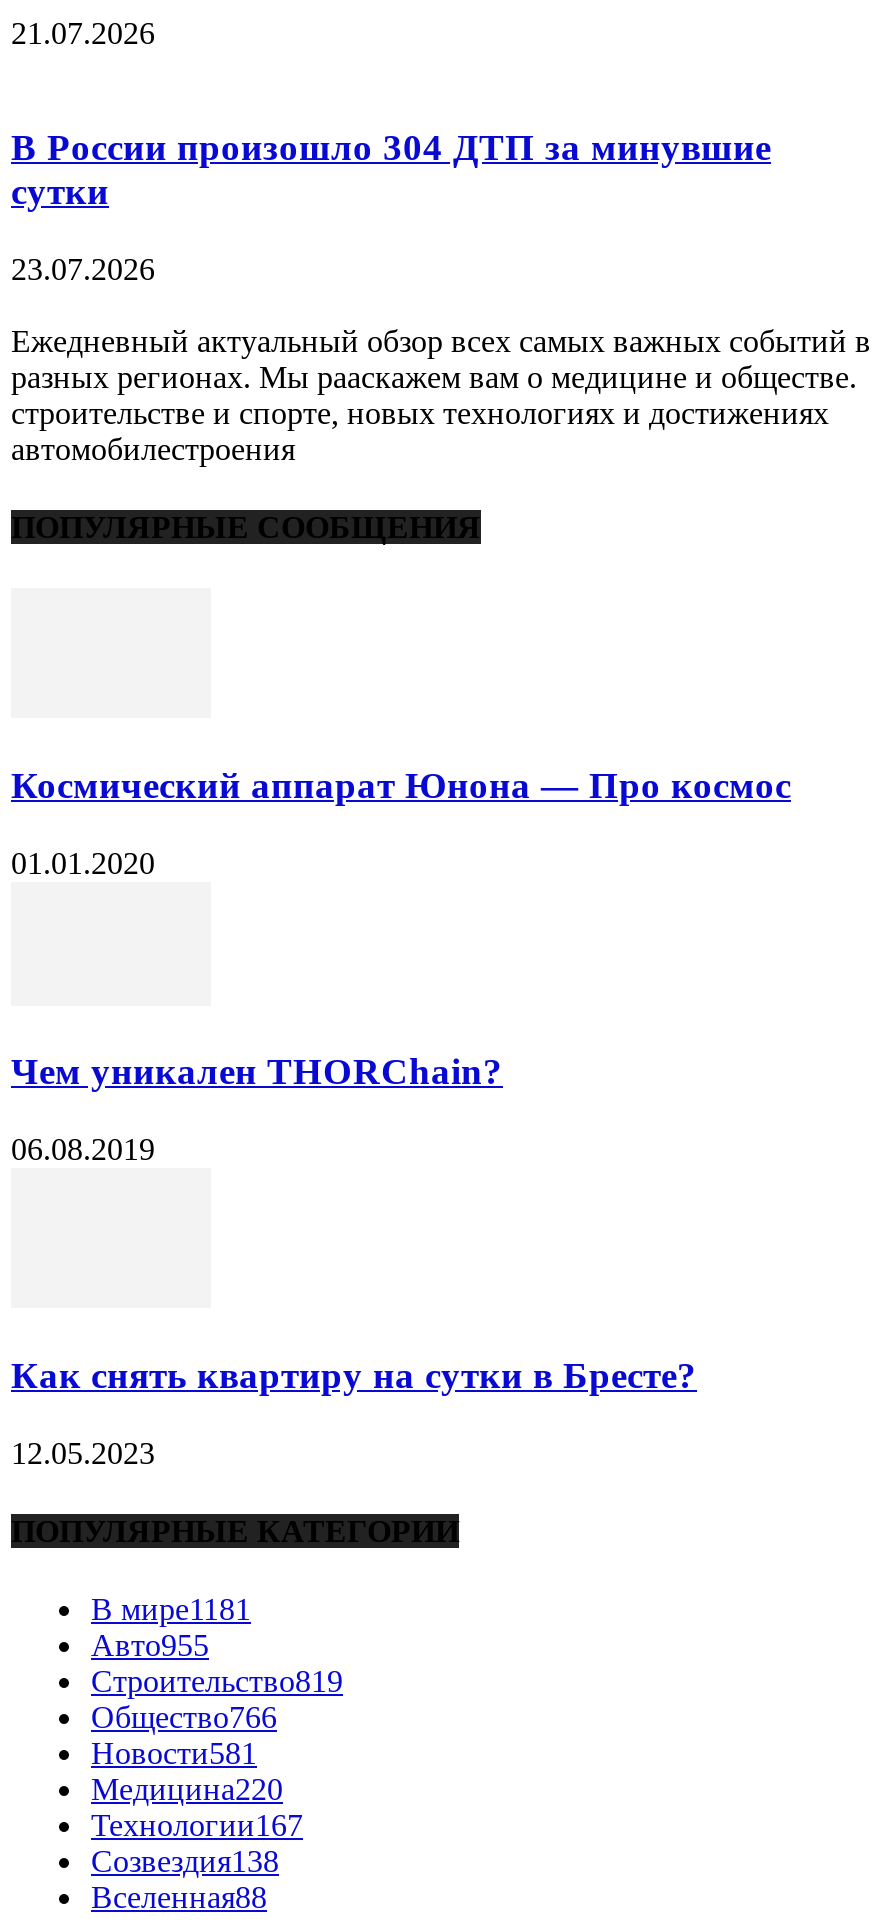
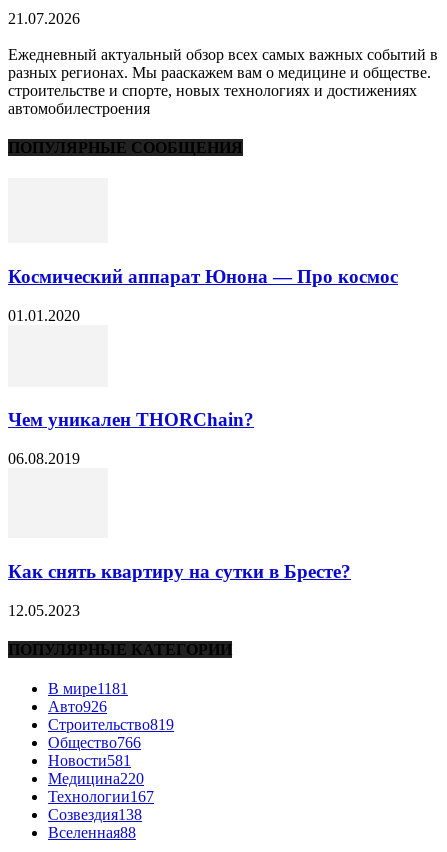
[11,126,771,285] В России произошло 304 ДТП за минувшие | сутки | 23.07.2026 -> none
[91,1628,209,1662] Авто955 -> [48,698,107,715] Авто926

